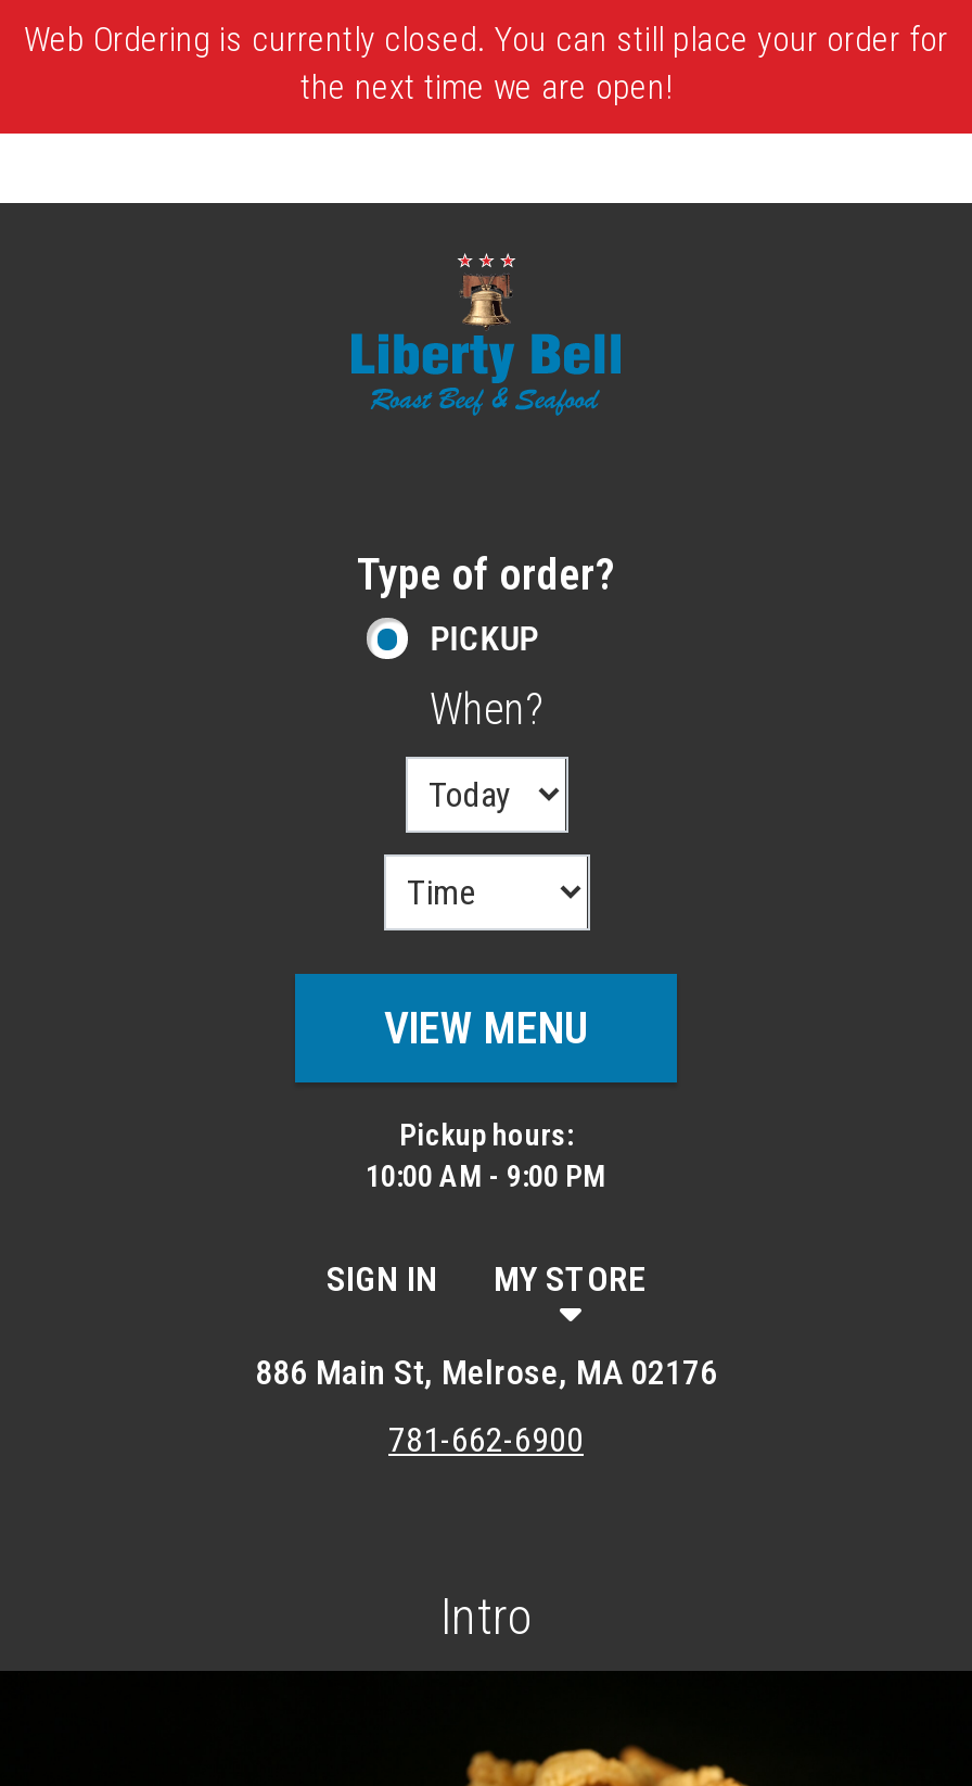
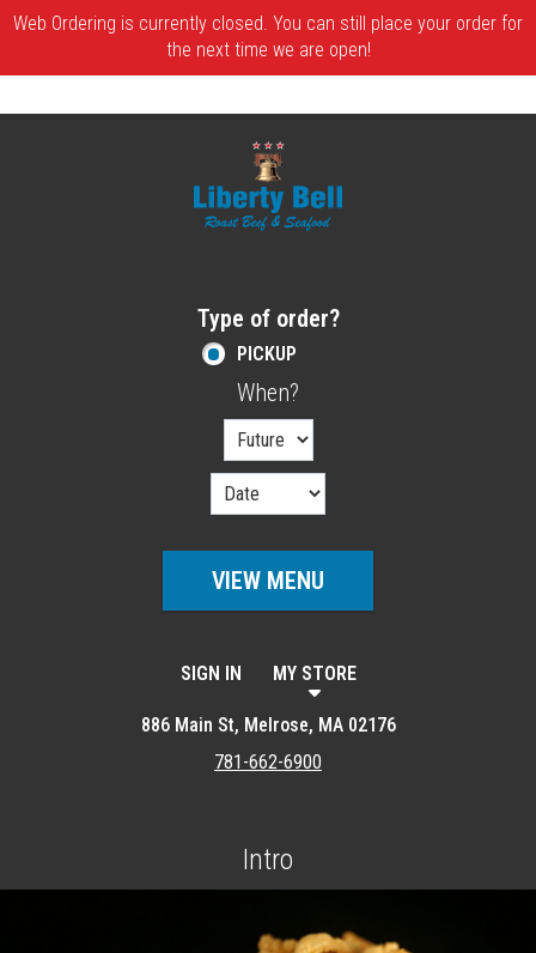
[366,1118,606,1194] Pickup hours: | 10:00 AM - 9:00 PM -> none

